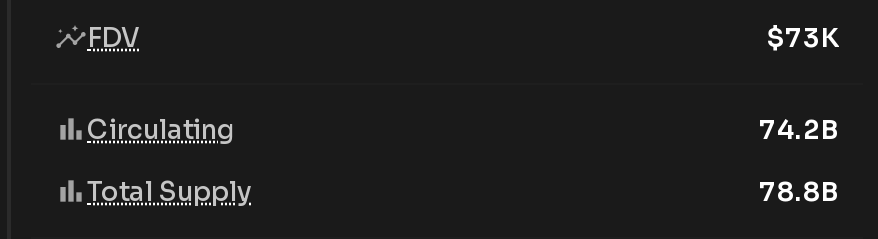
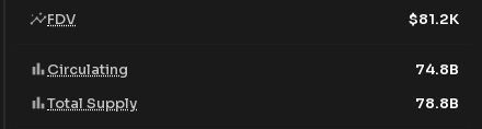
[767,20,839,54] $73K -> [409,9,459,28] $81.2K
[759,112,839,146] 74.2B -> [415,60,459,78] 74.8B

